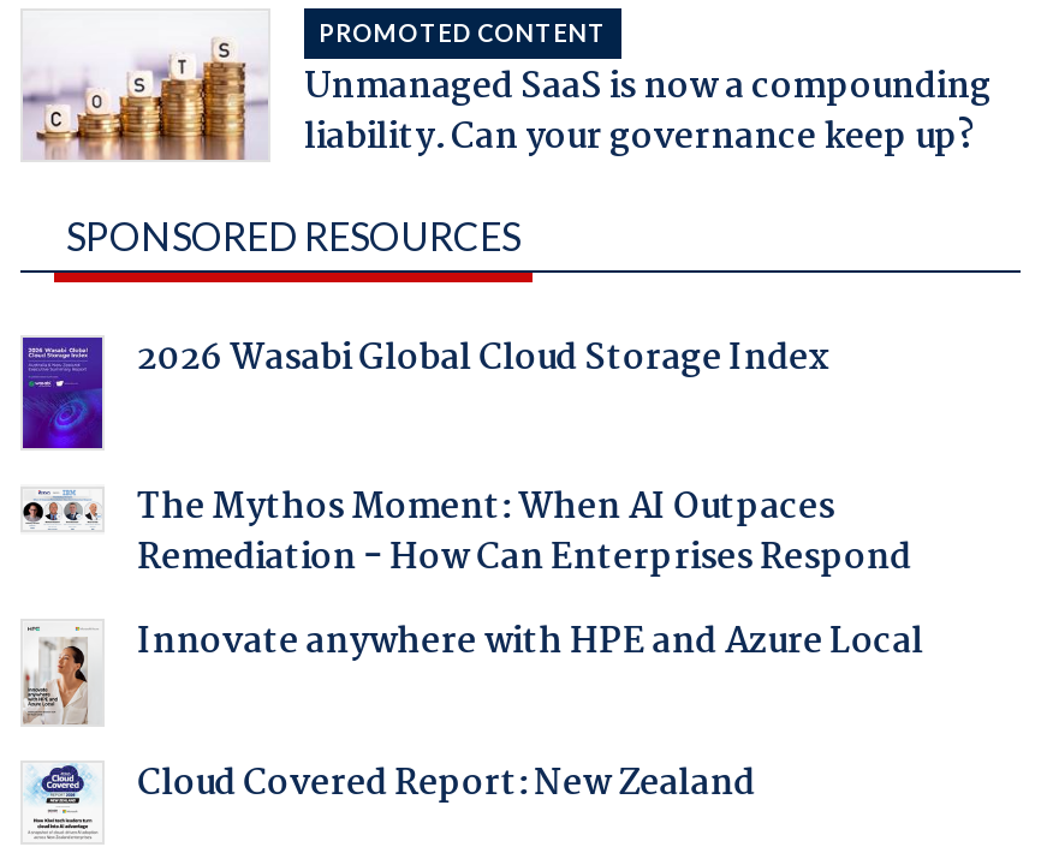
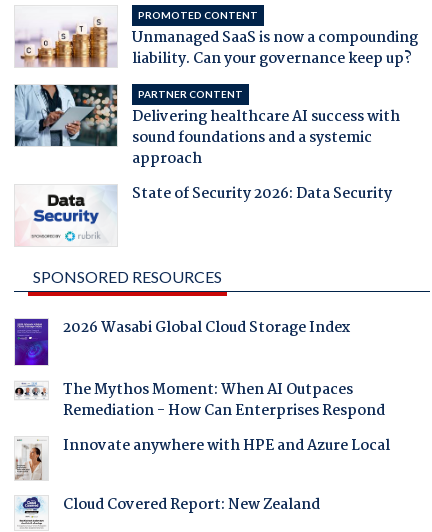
none -> [14,84,400,205] [image] | PARTNER CONTENT | Delivering healthcare AI success with | sound foundations and a systemic | approach | State of Security 2026: Data Security
none -> [16,186,117,244] [image]

